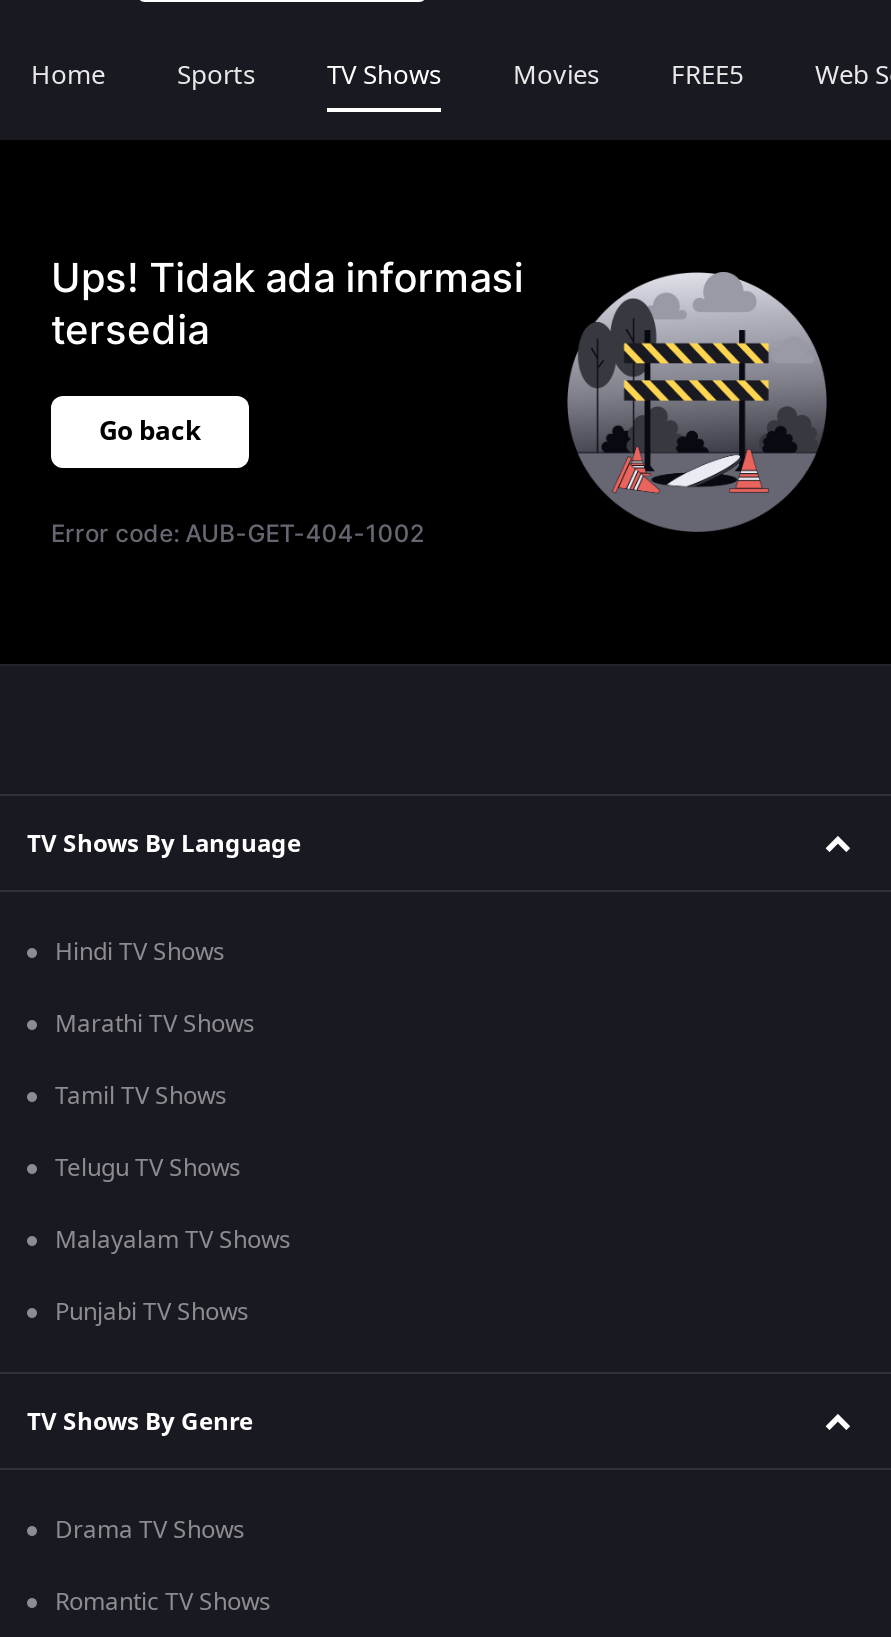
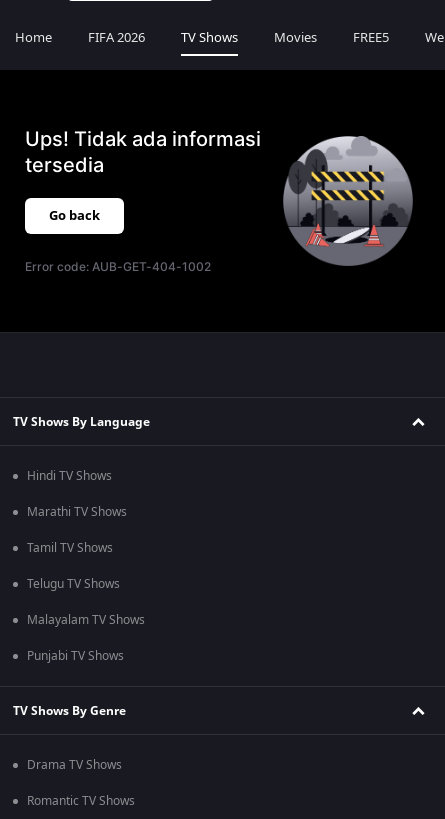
[177,56,255,94] Sports -> [88,28,145,47] FIFA 2026

